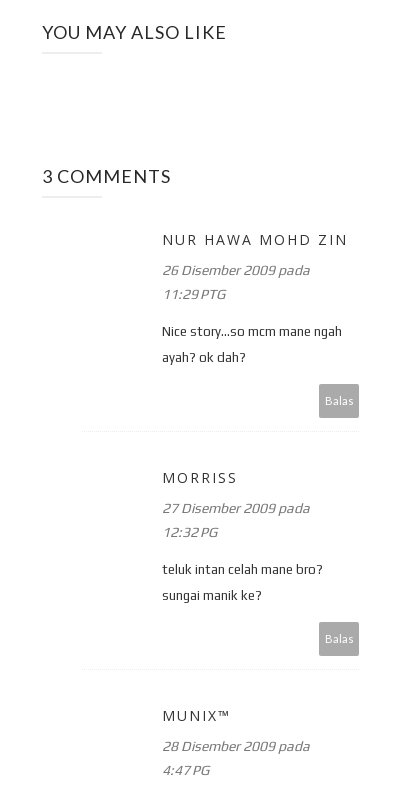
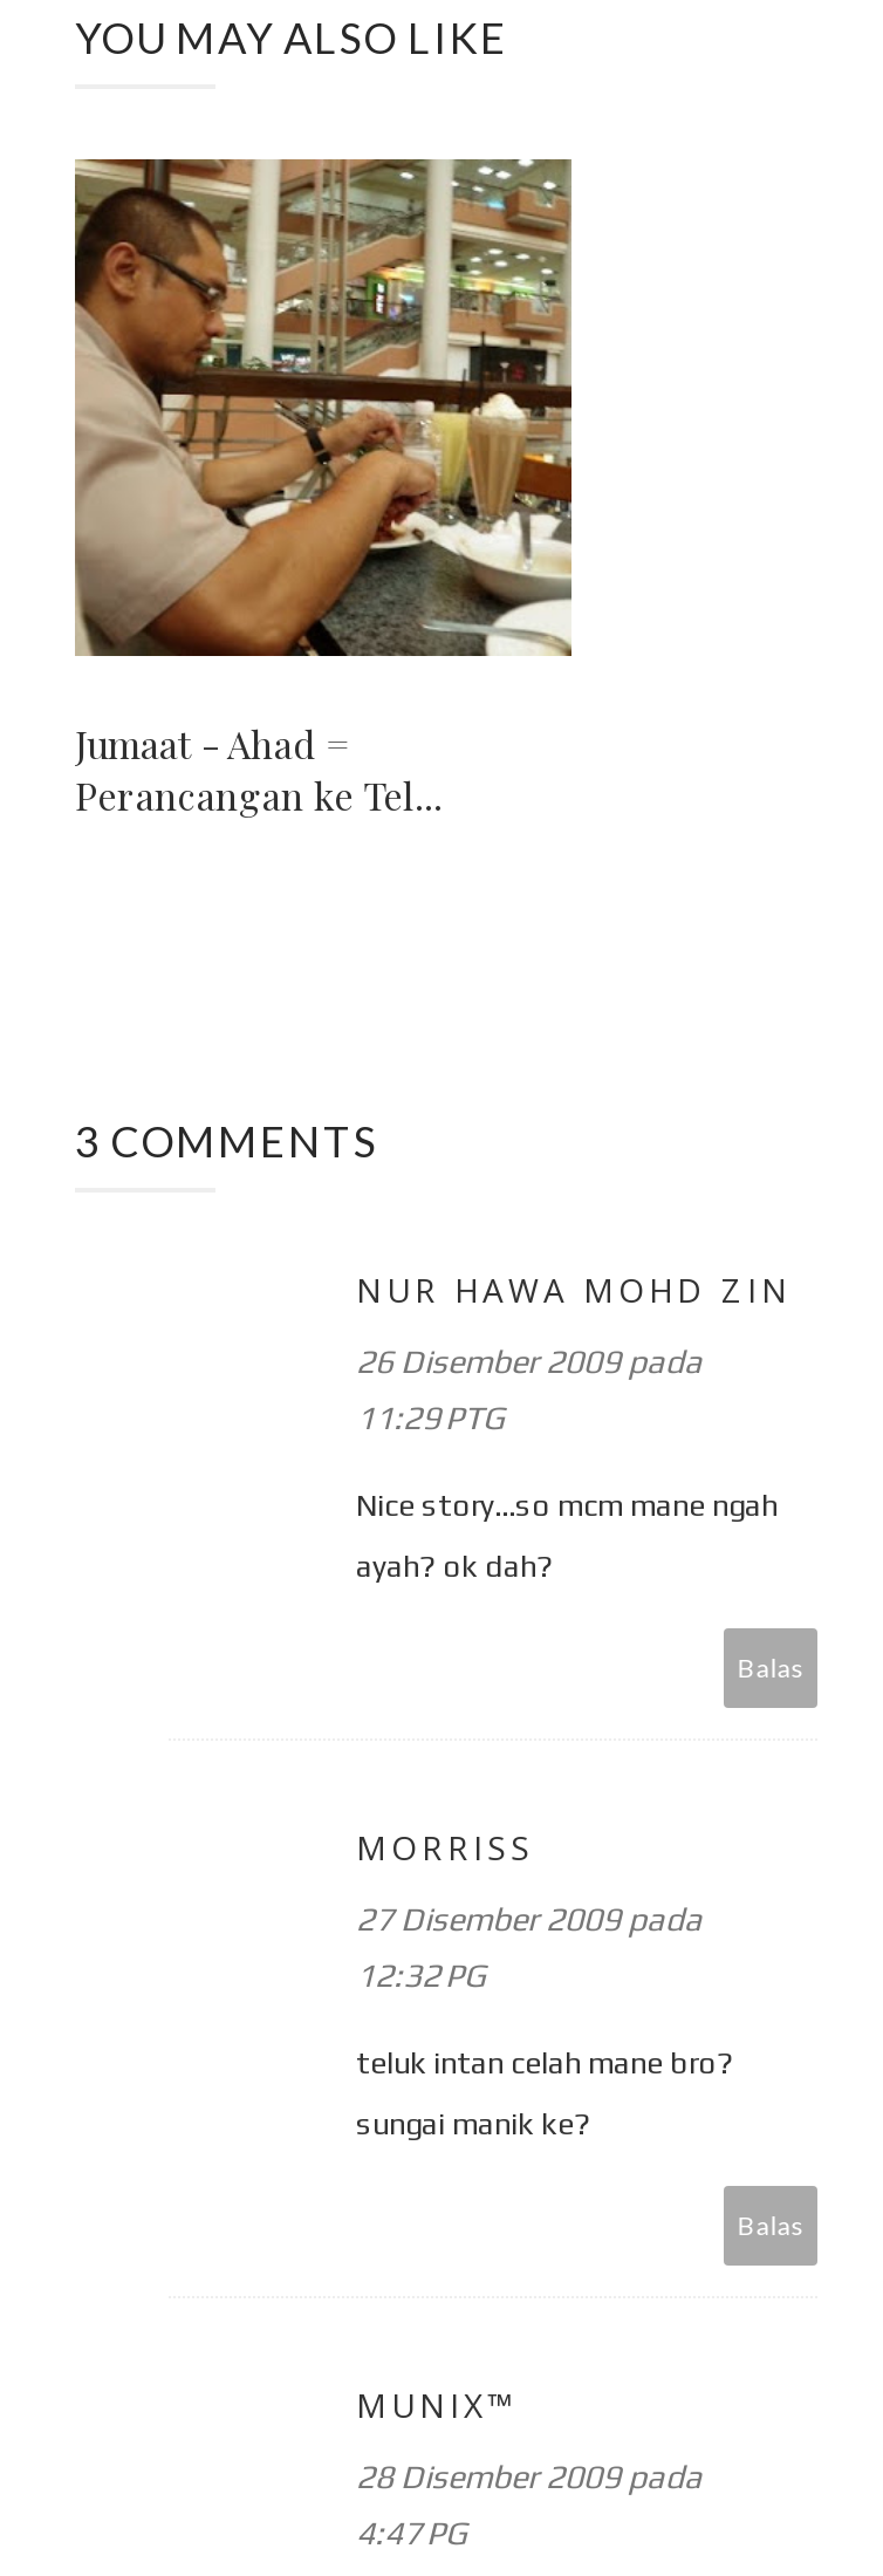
none -> [73,157,574,819] [image] | Jumaat - Ahad = | Perancangan ke Tel...

